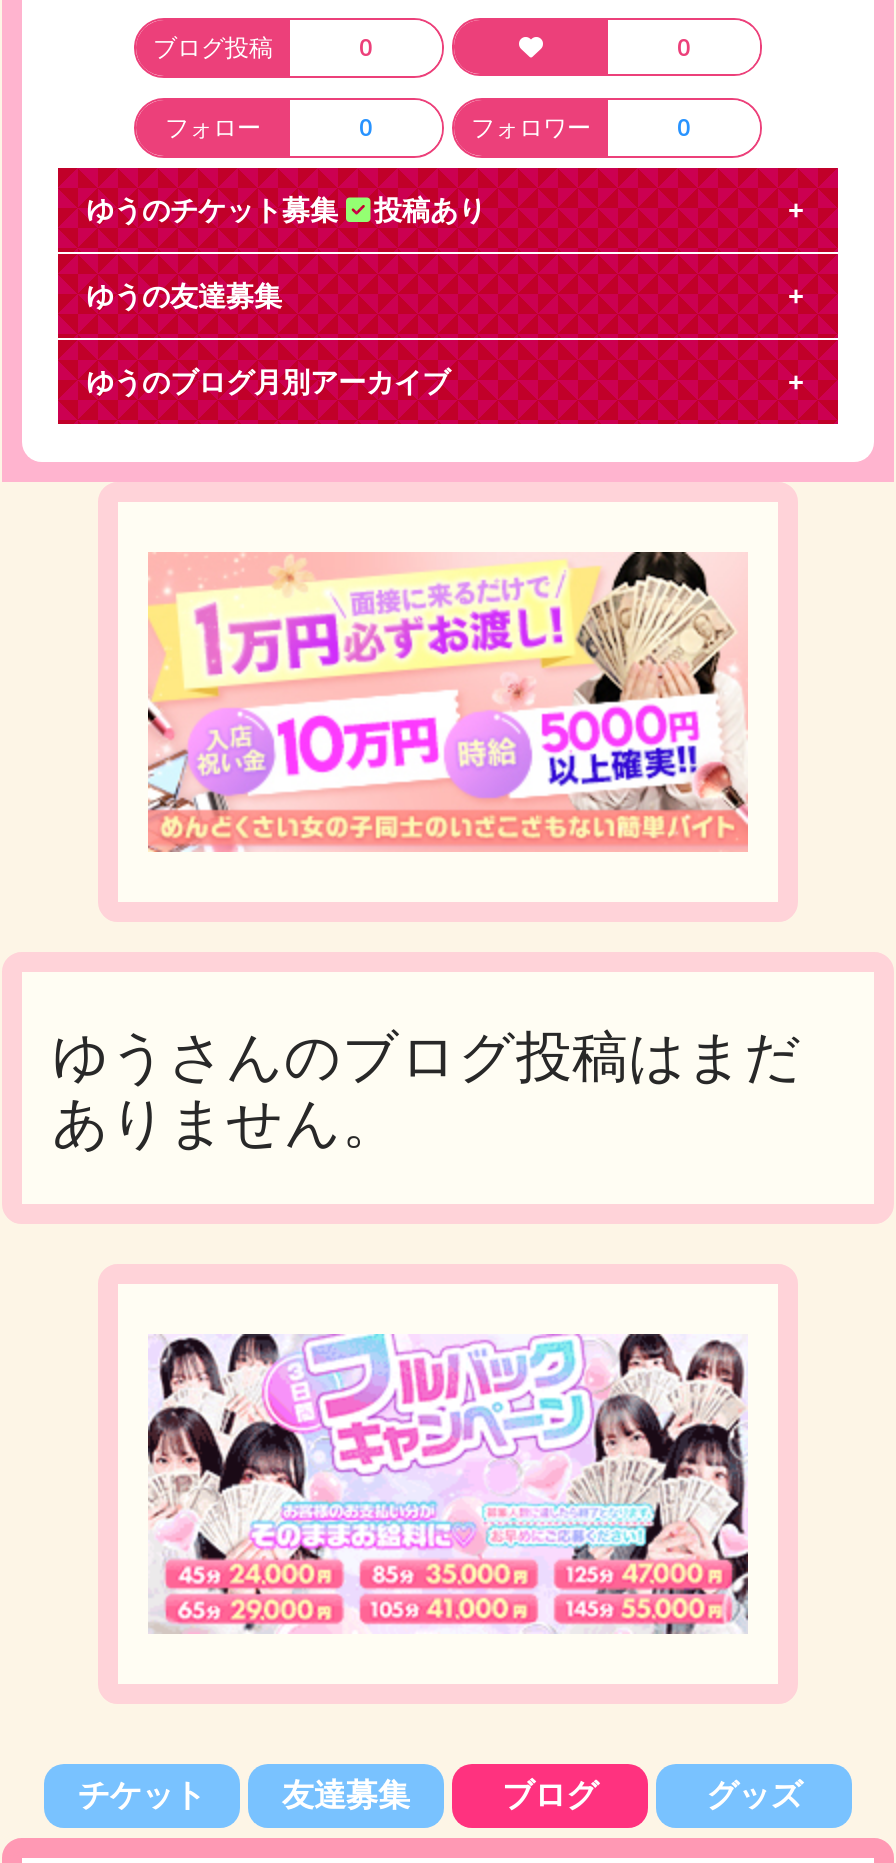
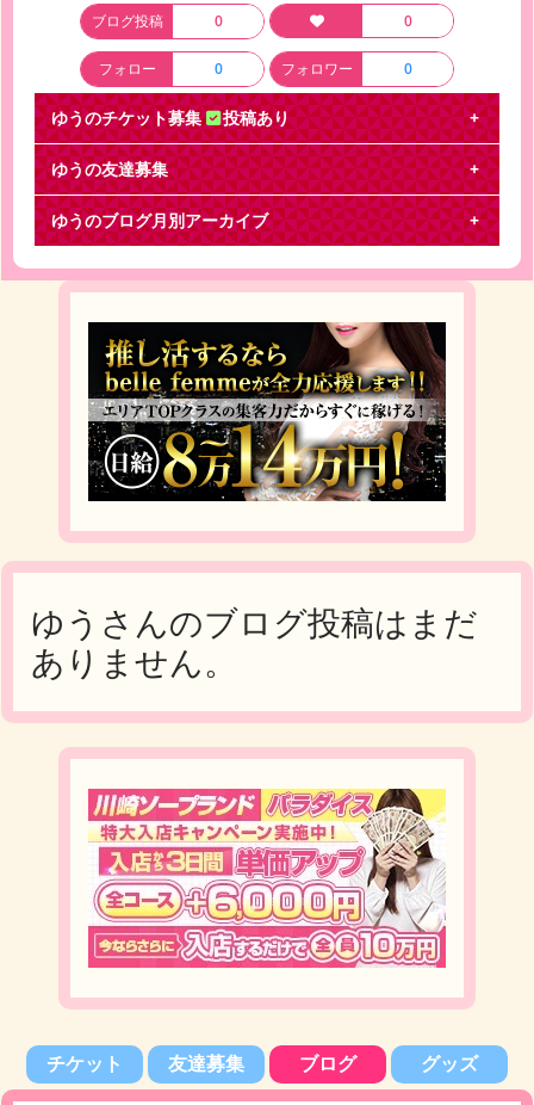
[148,552,748,852] [image] -> [87,321,447,502] [image]
[146,1332,750,1636] [image] -> [87,788,447,969] [image]

